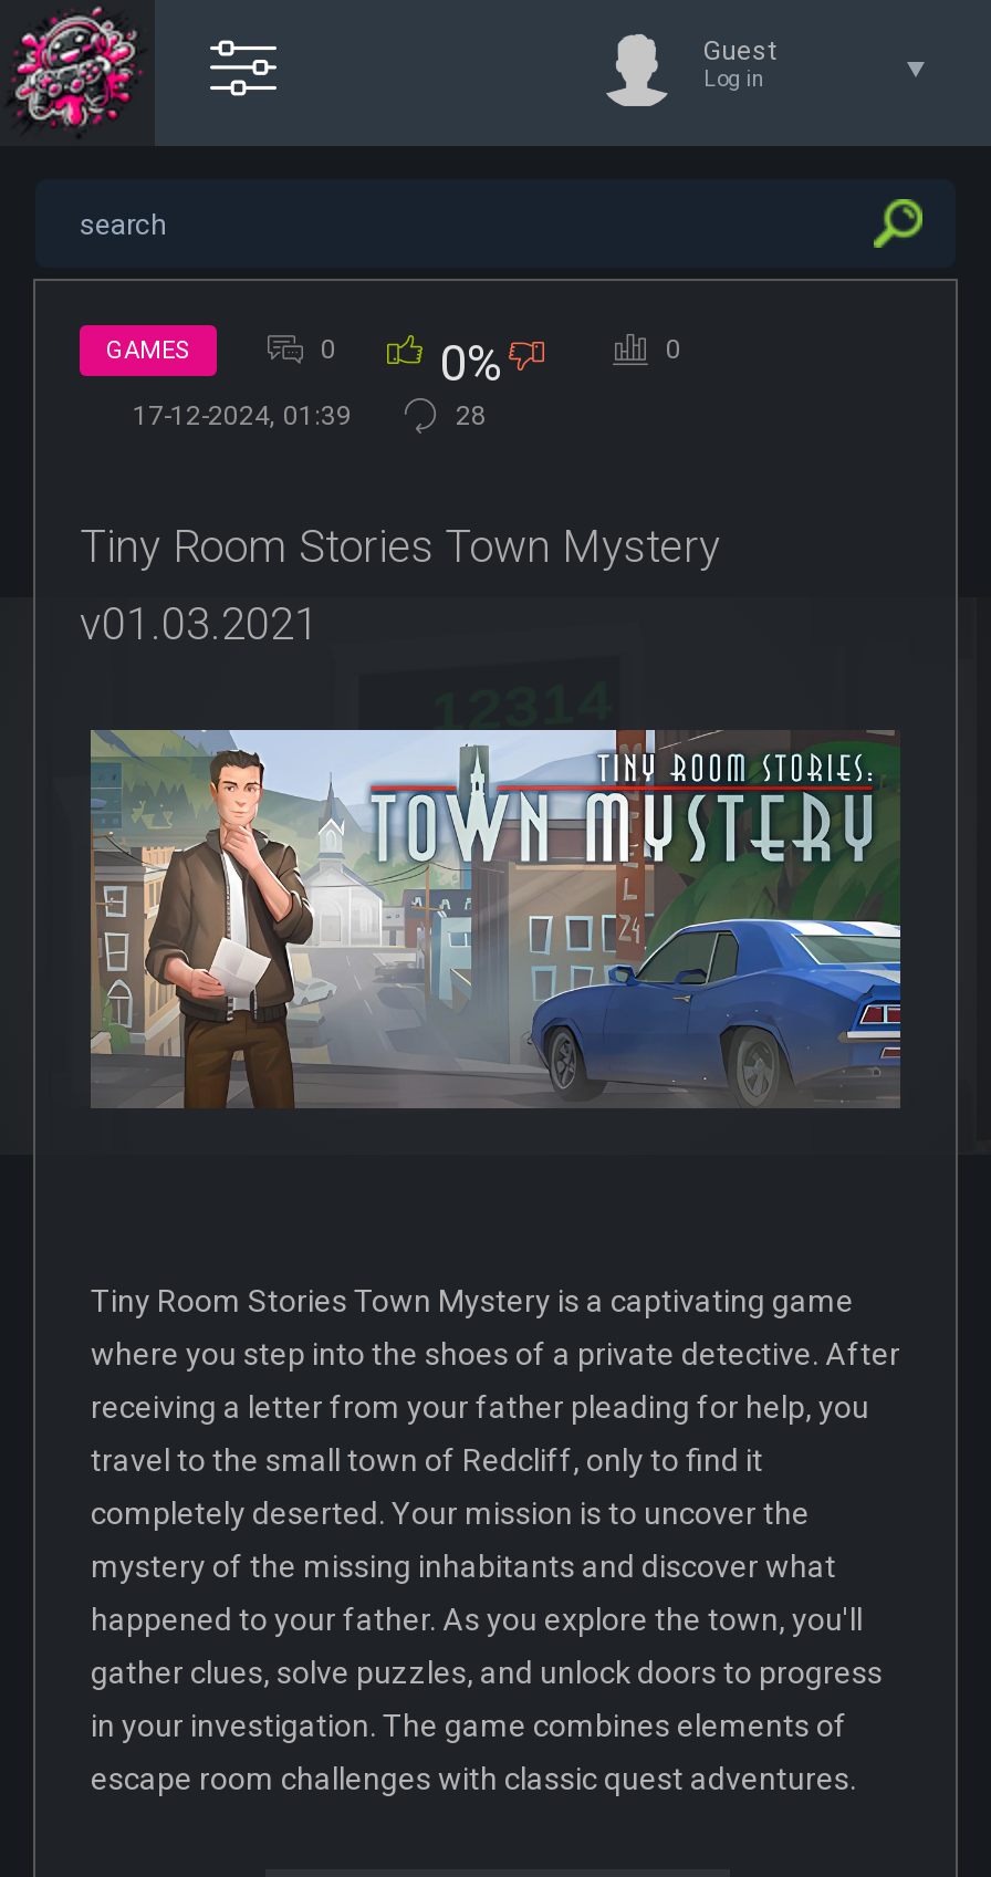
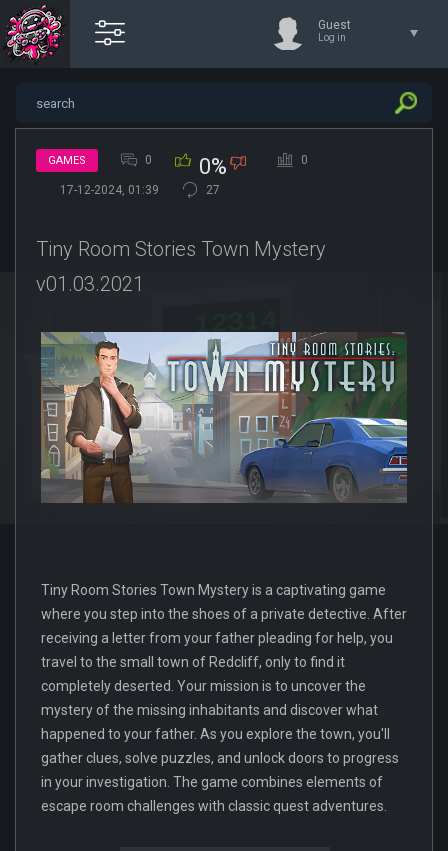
[456,400,487,431] 28 -> [206,183,220,197] 27

